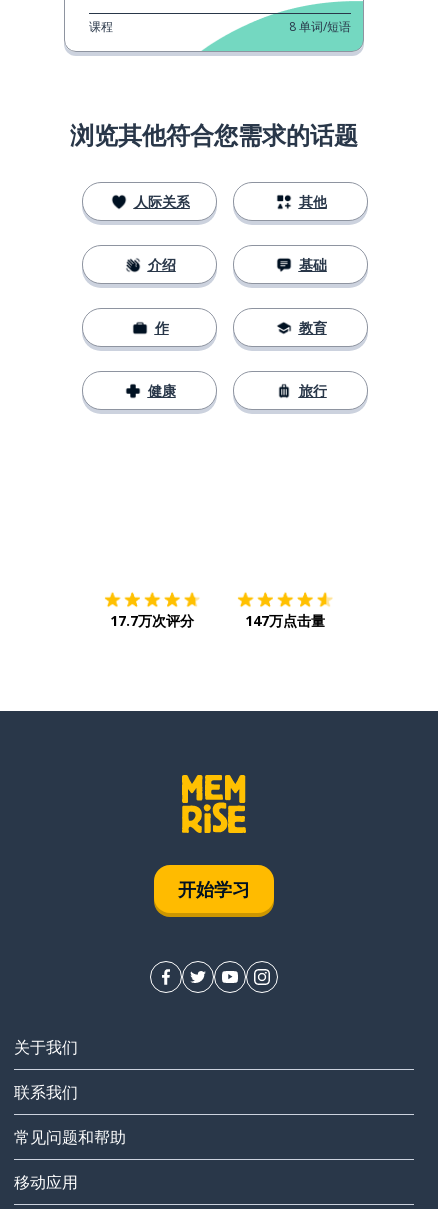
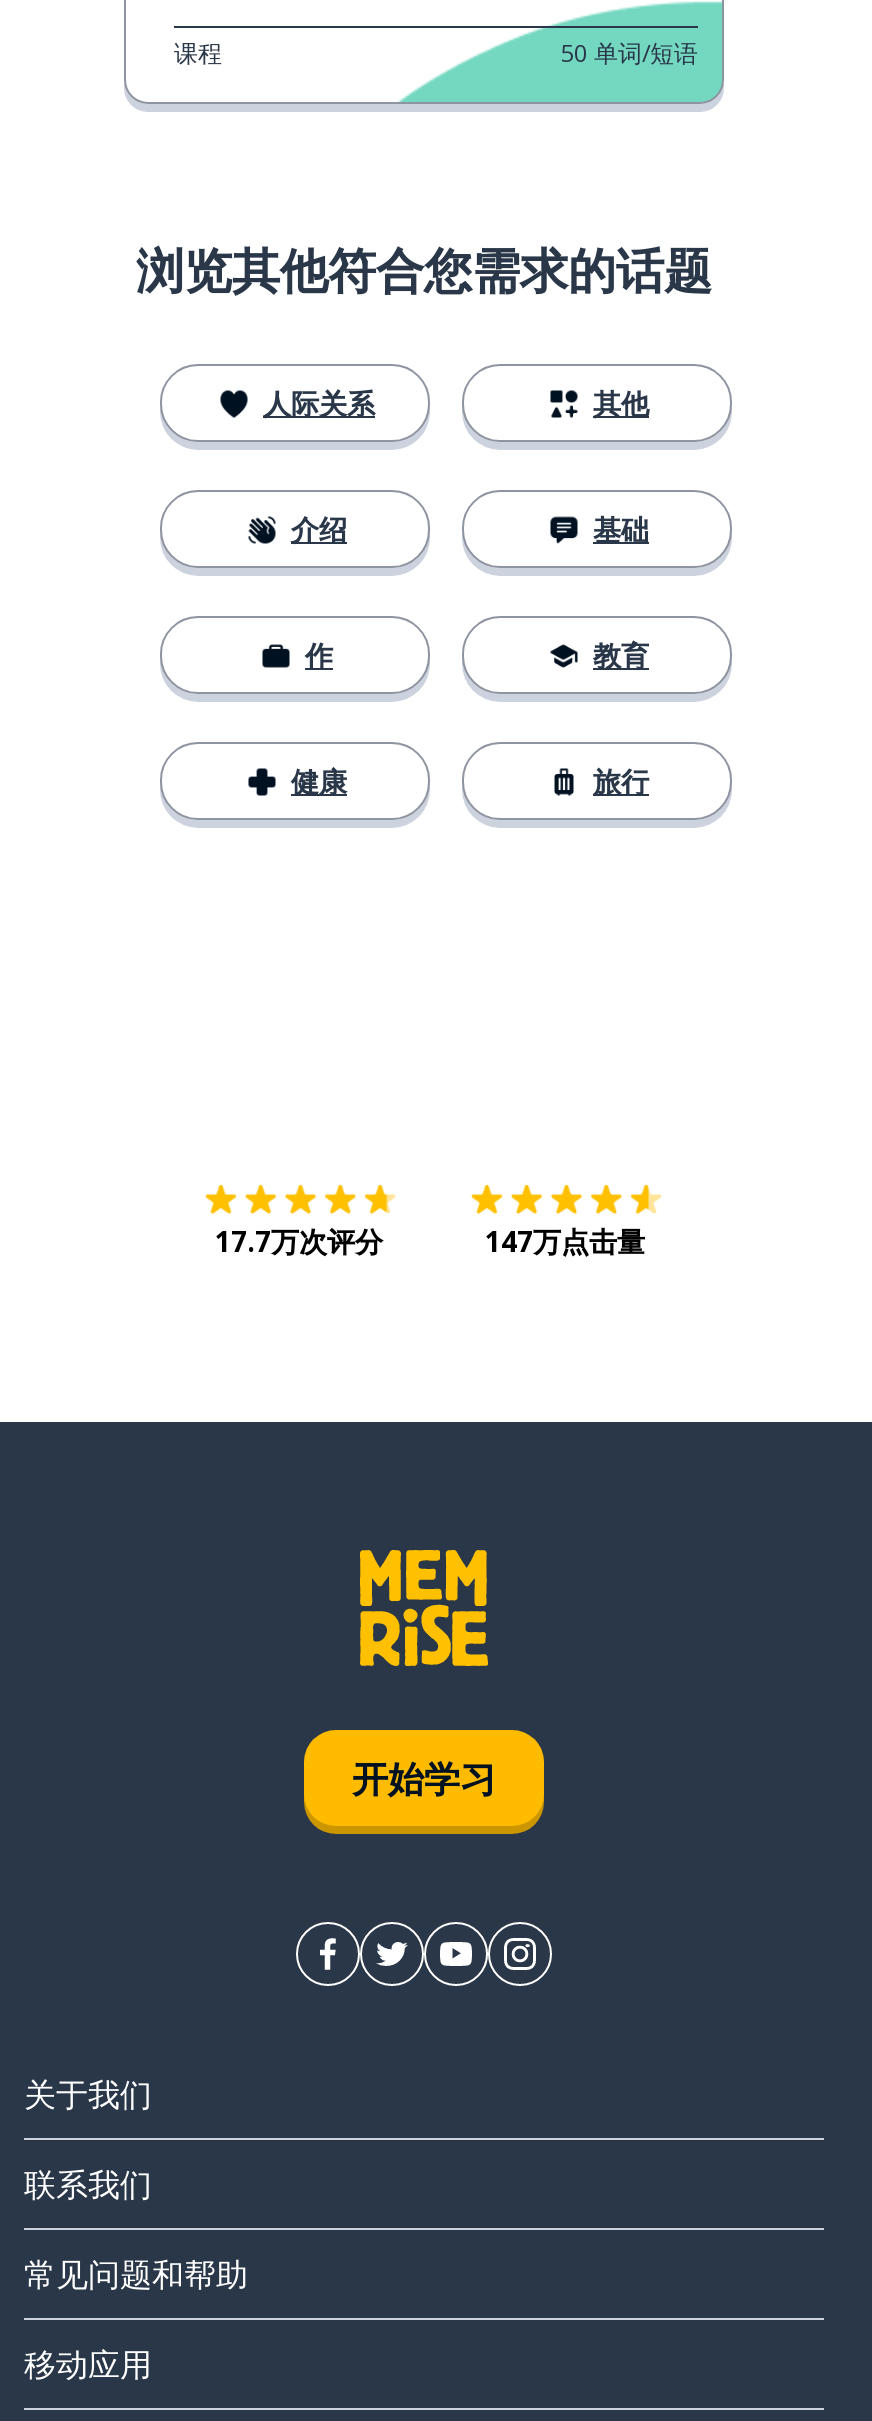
[289,18,351,35] 8 单词/短语 -> [560,36,698,70] 50 单词/短语

